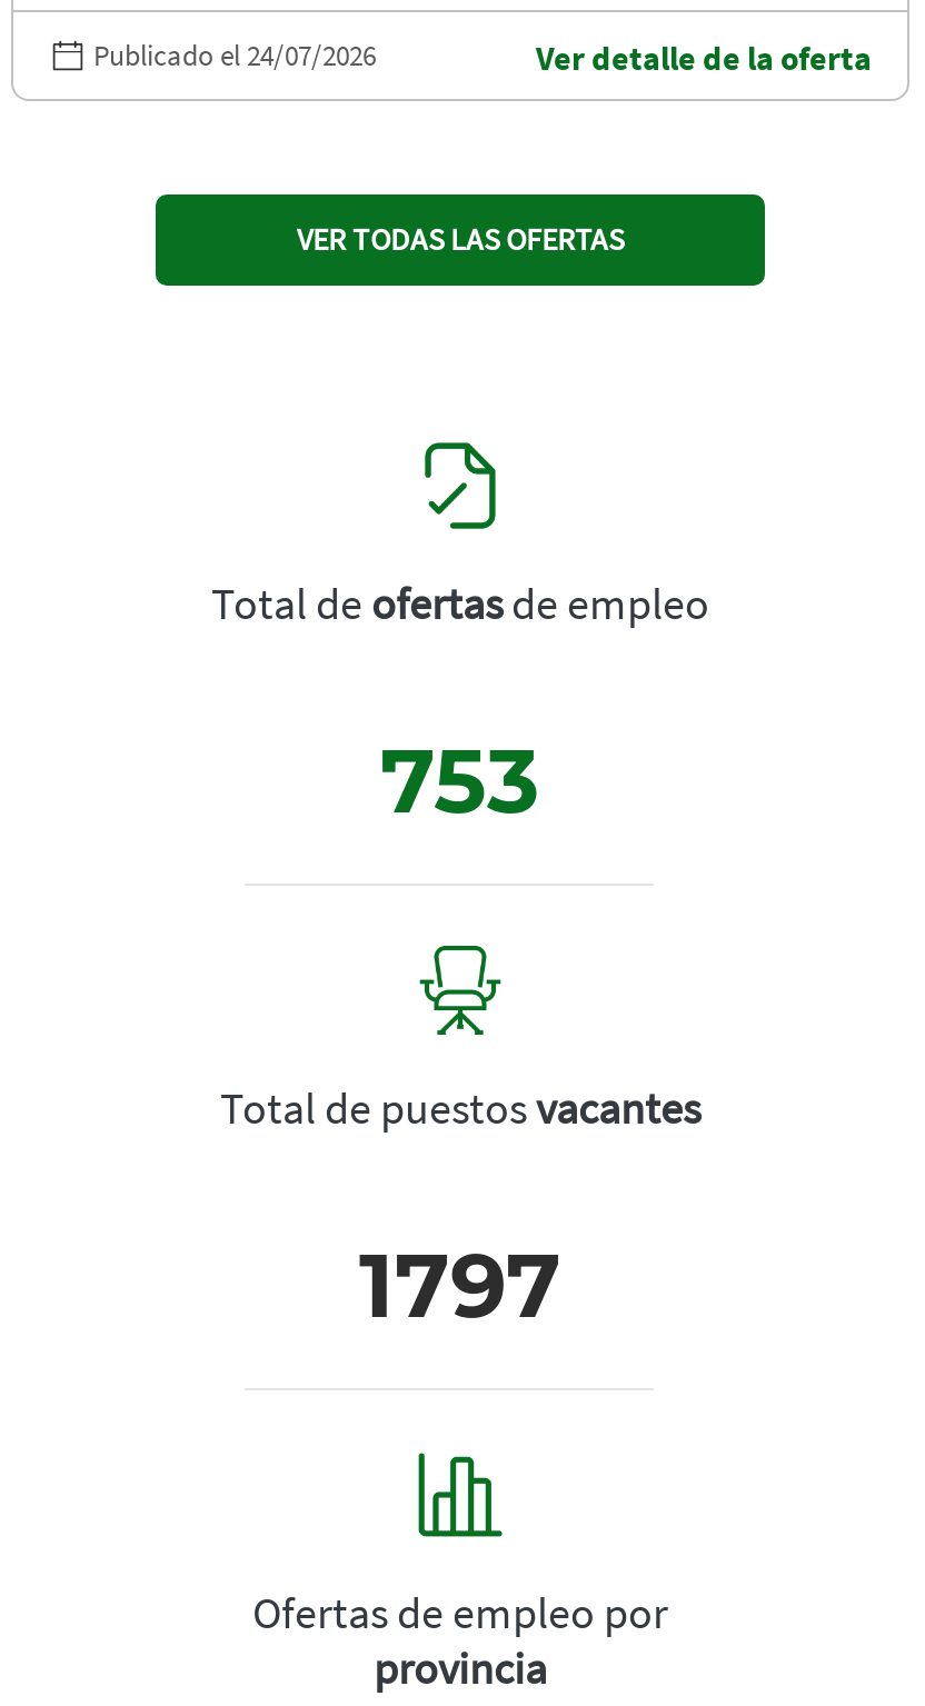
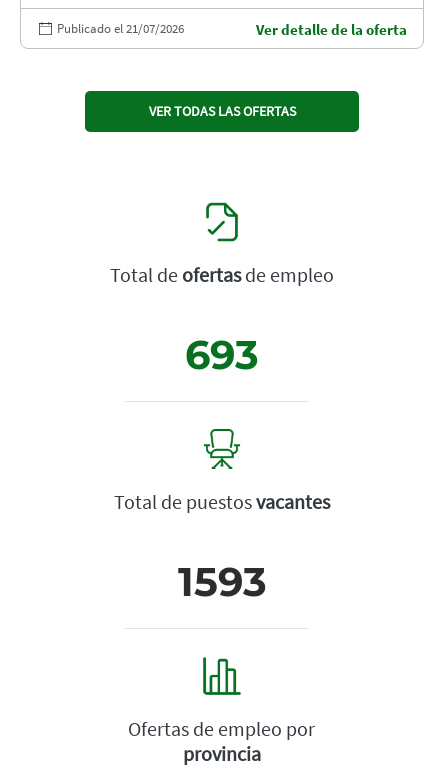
[93,37,376,75] Publicado el 24/07/2026 -> [57,20,184,37] Publicado el 21/07/2026
[380,726,540,835] 753 -> [185,330,259,379] 693
[359,1231,561,1340] 1797 -> [177,557,266,606] 1593

